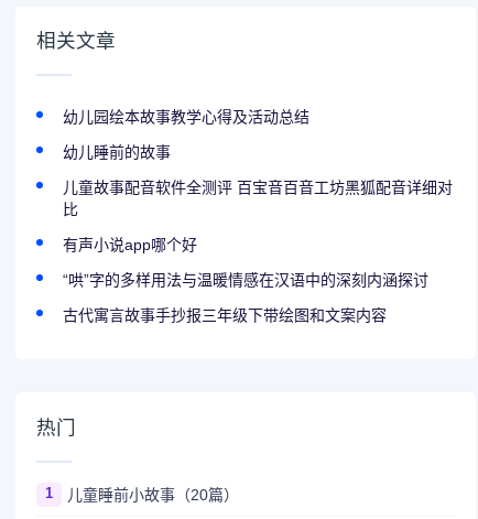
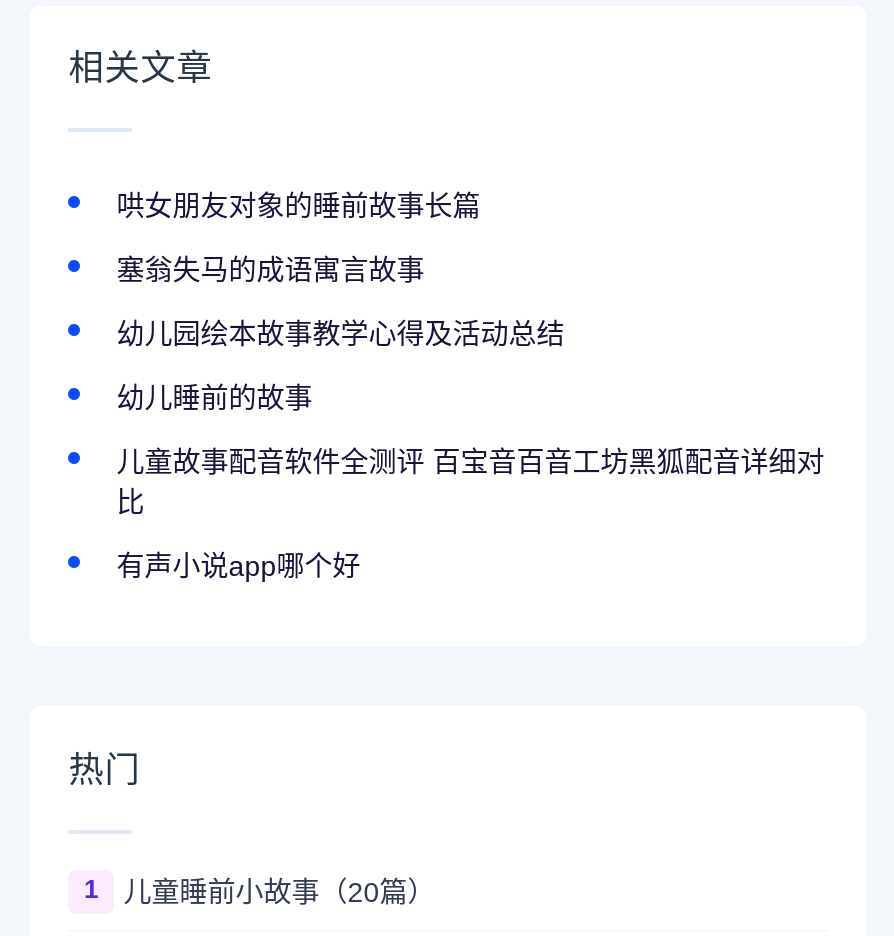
none -> [116,190,480,286] 哄女朋友对象的睡前故事长篇 | 塞翁失马的成语寓言故事
moved [63,108,453,254] -> [116,318,824,582]: 幼儿园绘本故事教学心得及活动总结 | 幼儿睡前的故事 | 儿童故事配音软件全测评 百宝音百音工坊黑狐配音详细对 | 比 | 有声小说app哪个好
[63,271,429,324] “哄”字的多样用法与温暖情感在汉语中的深刻内涵探讨 | 古代寓言故事手抄报三年级下带绘图和文案内容 -> none

